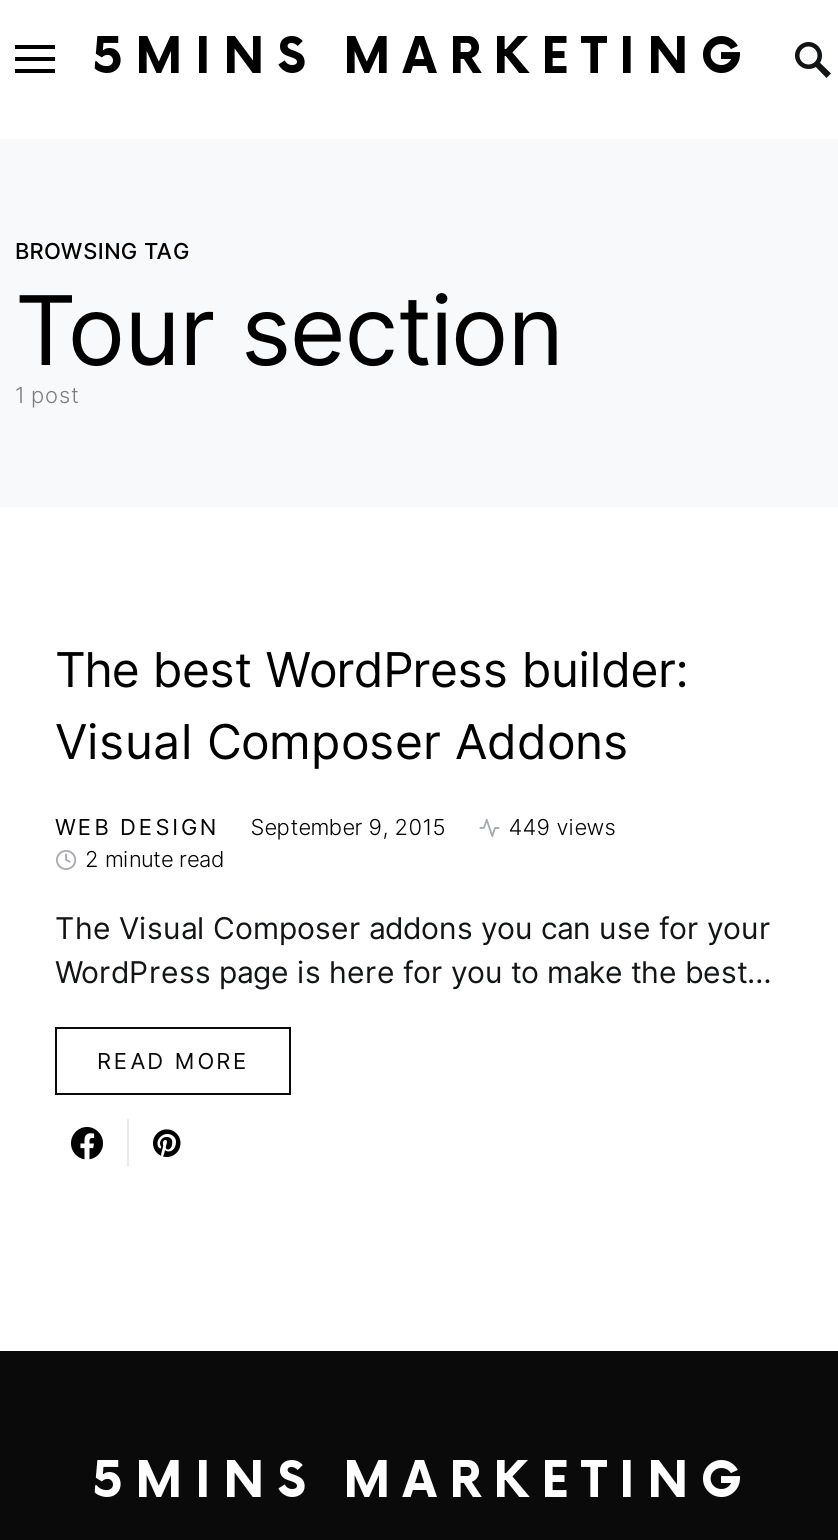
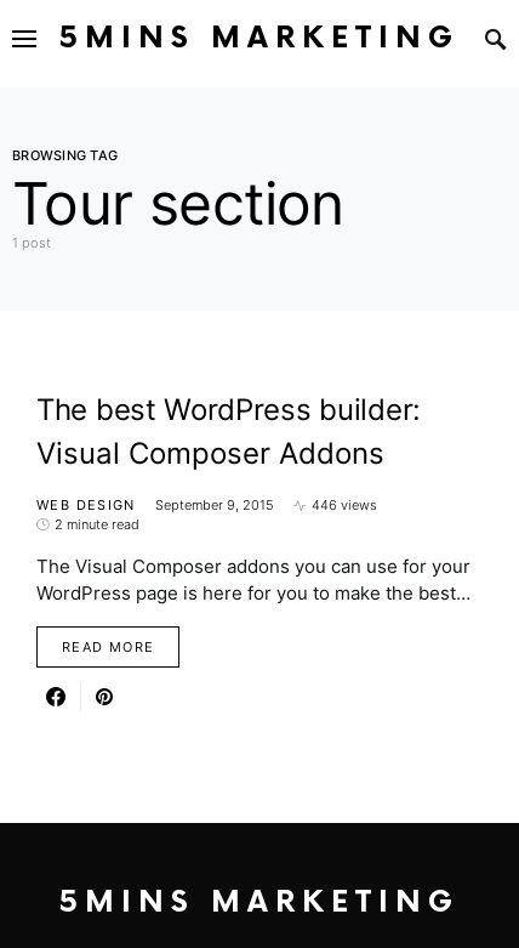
[509,813,617,841] 449 views -> [311,496,377,513] 446 views

